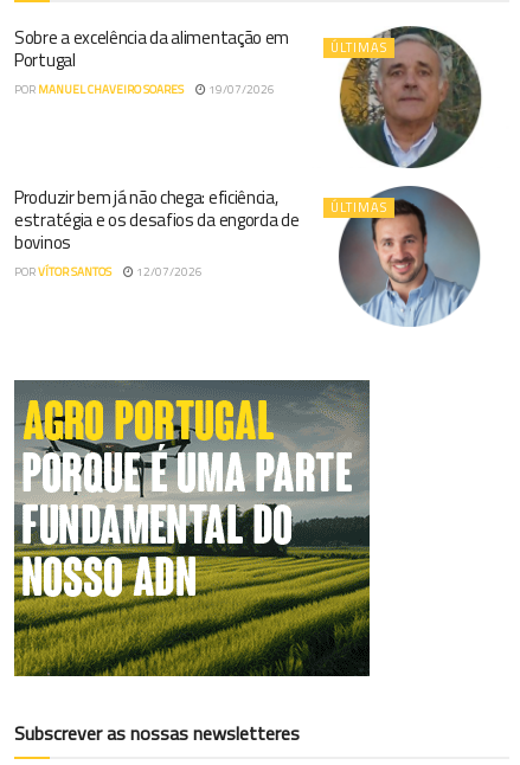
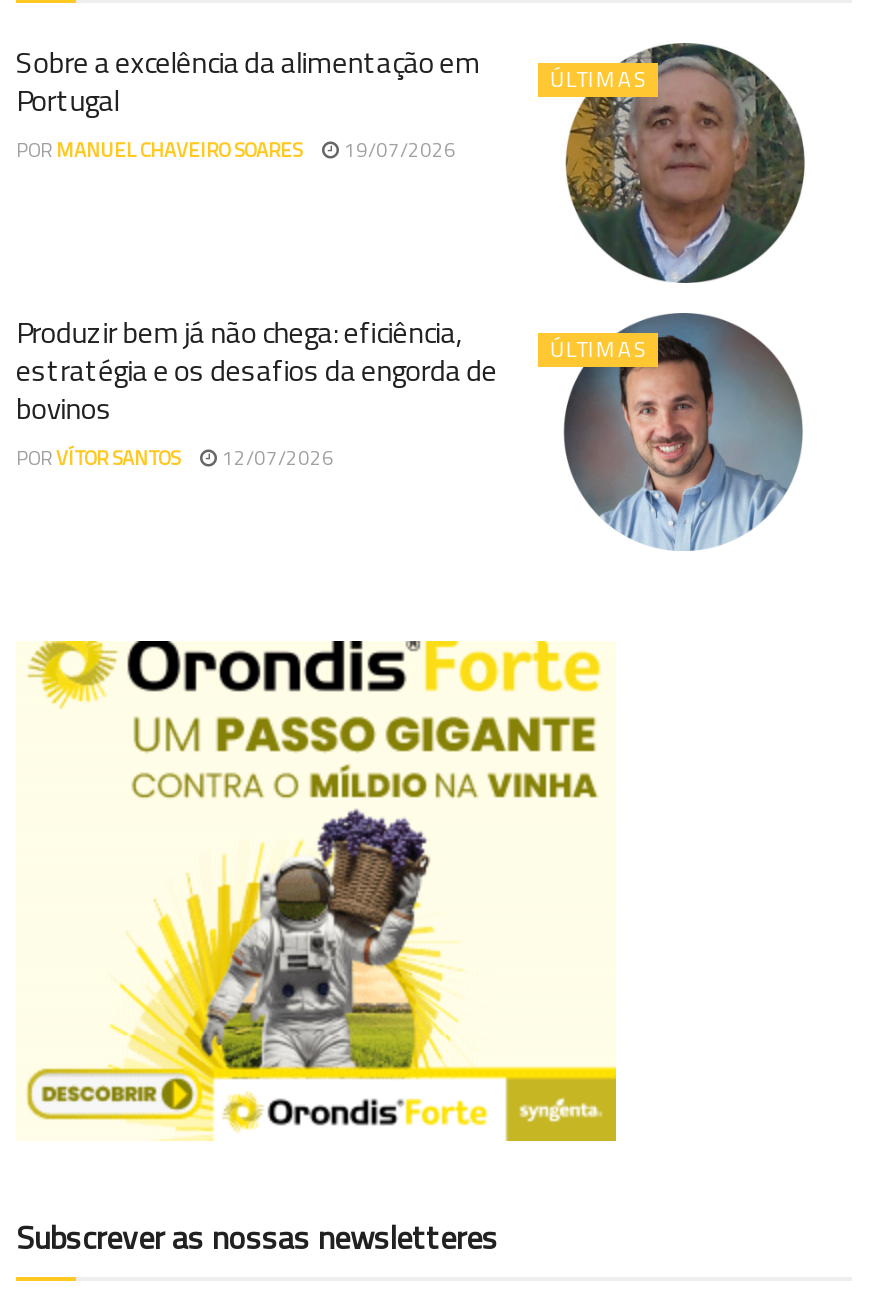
[13,379,371,677] [image] -> [16,639,618,1143] [image]

